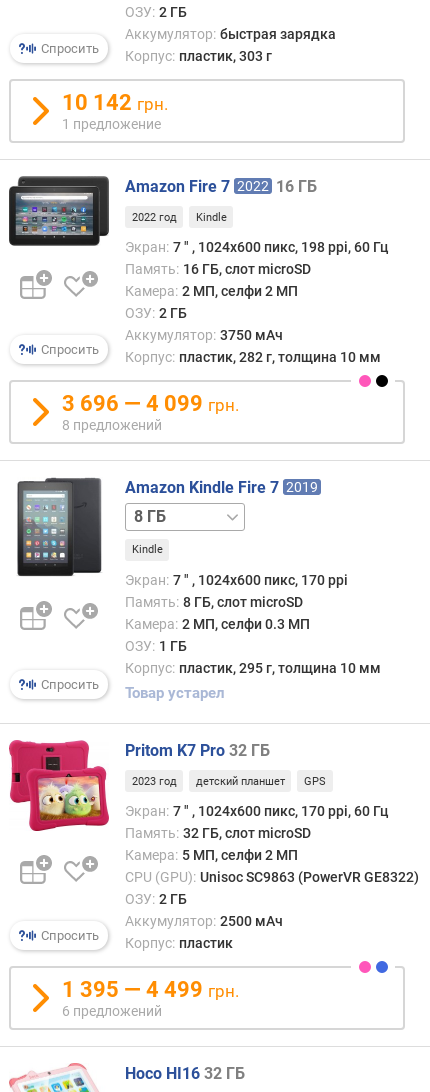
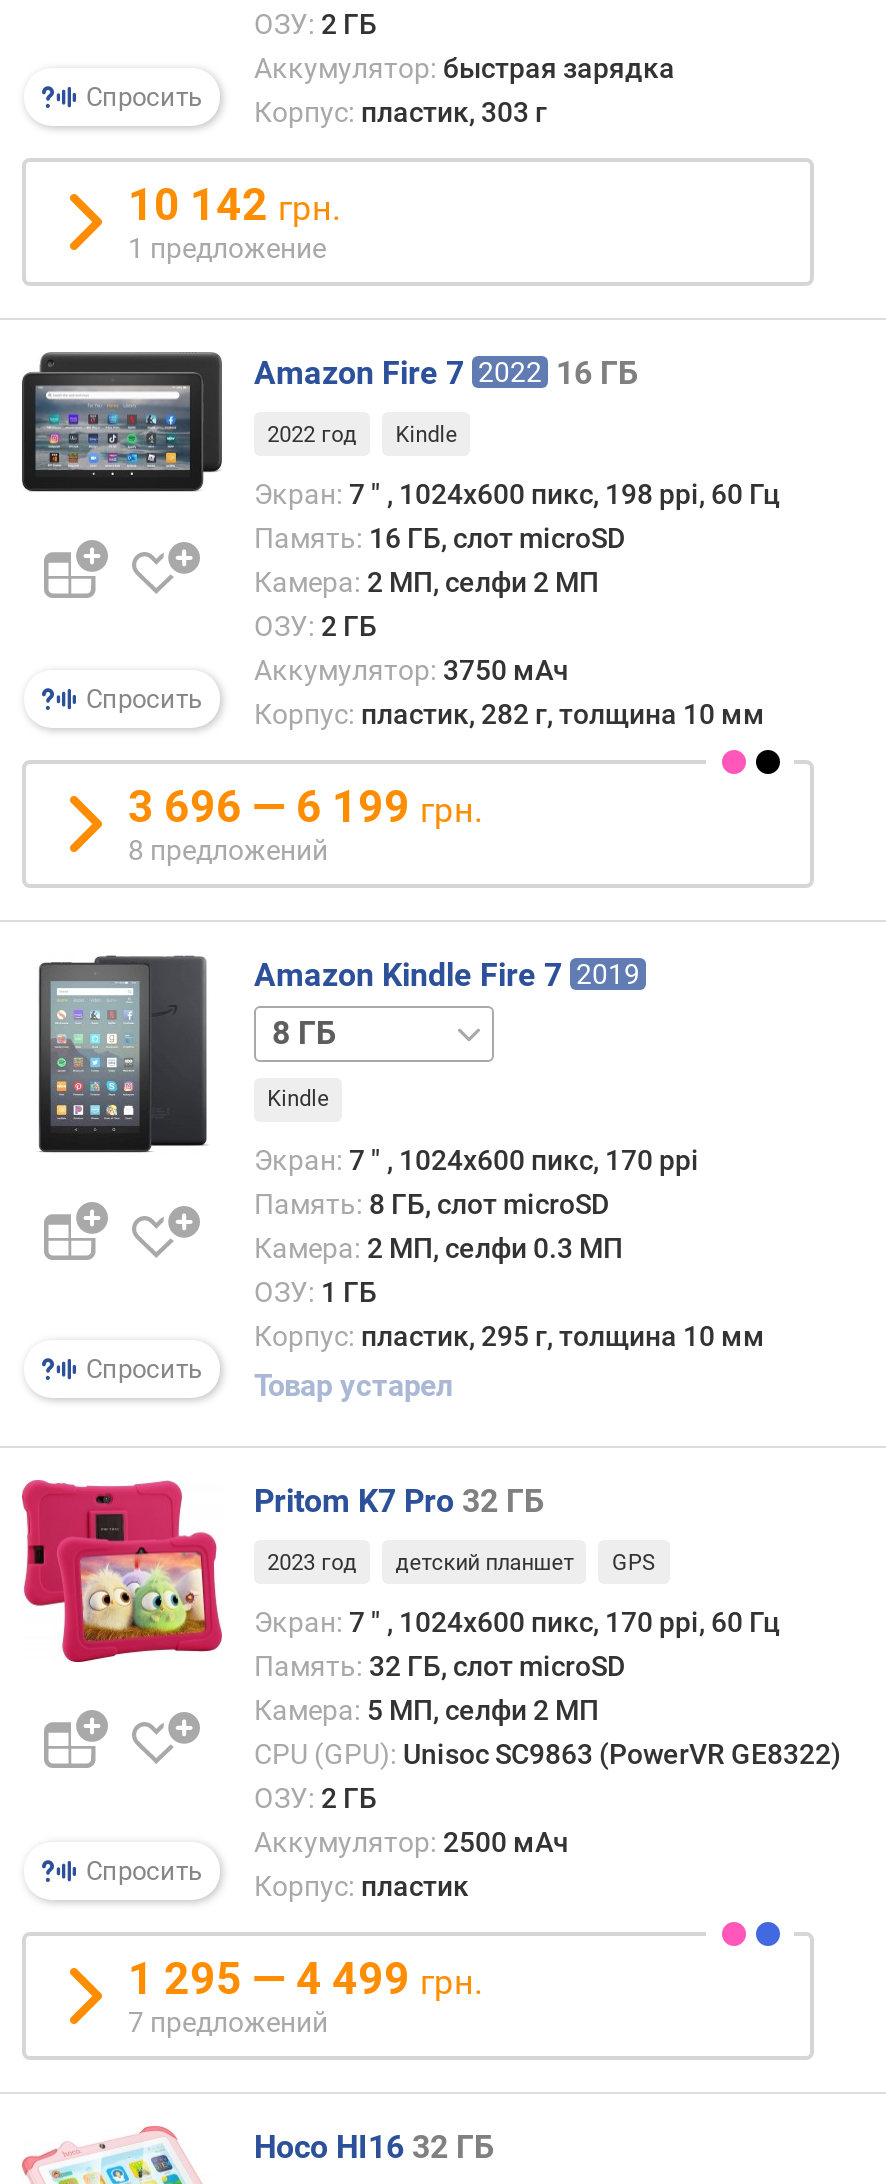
[62,391,239,416] 3 696 — 4 099 грн. -> [128,782,482,832] 3 696 — 6 199 грн.
[62,977,239,1002] 1 395 — 4 499 грн. -> [128,1954,482,2004] 1 295 — 4 499 грн.
[62,1003,162,1019] 6 предложений -> [128,2006,328,2038] 7 предложений

